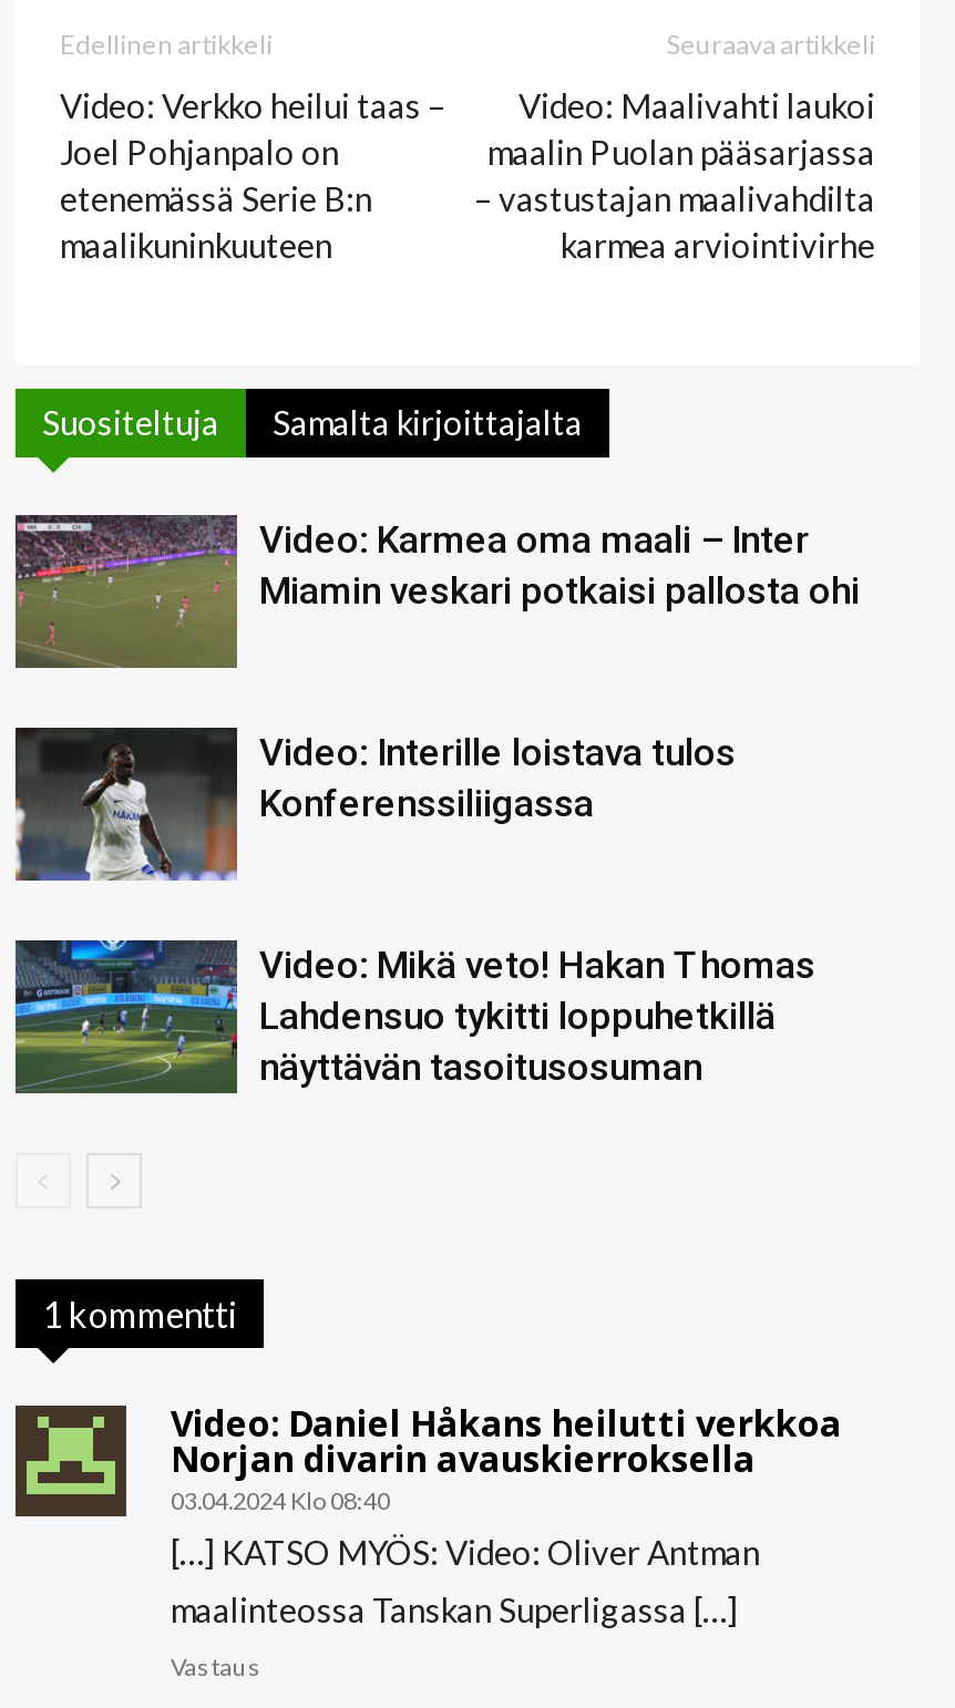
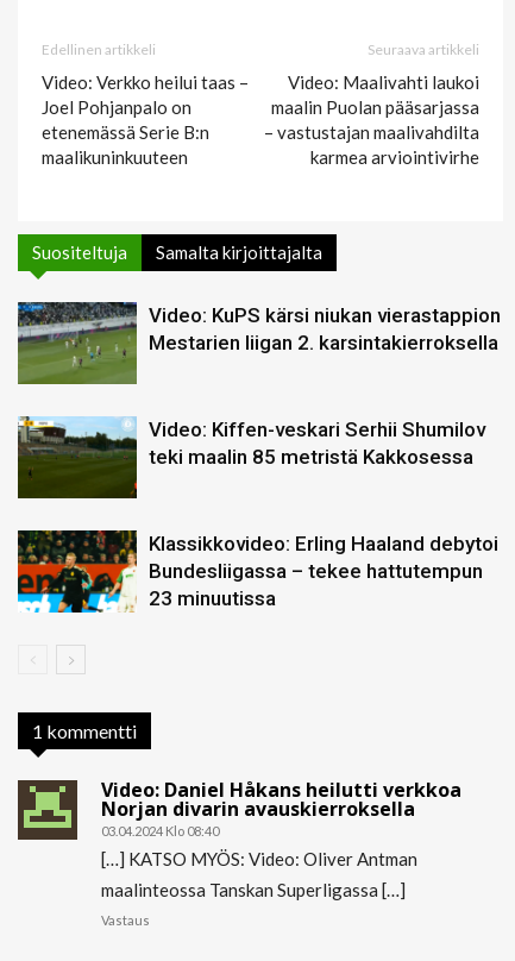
[16,515,860,668] [image] | Video: Karmea oma maali – Inter | Miamin veskari potkaisi pallosta ohi -> [18,302,501,384] [image] | Video: KuPS kärsi niukan vierastappion | Mestarien liigan 2. karsintakierroksella
[13,726,736,883] [image] | Video: Interille loistava tulos | Konferenssiliigassa -> [17,416,485,500] [image] | Video: Kiffen-veskari Serhii Shumilov | teki maalin 85 metristä Kakkosessa
[13,938,815,1095] [image] | Video: Mikä veto! Hakan Thomas | Lahdensuo tykitti loppuhetkillä | näyttävän tasoitusosuman -> [17,529,498,614] [image] | Klassikkovideo: Erling Haaland debytoi | Bundesliigassa – tekee hattutempun | 23 minuutissa

